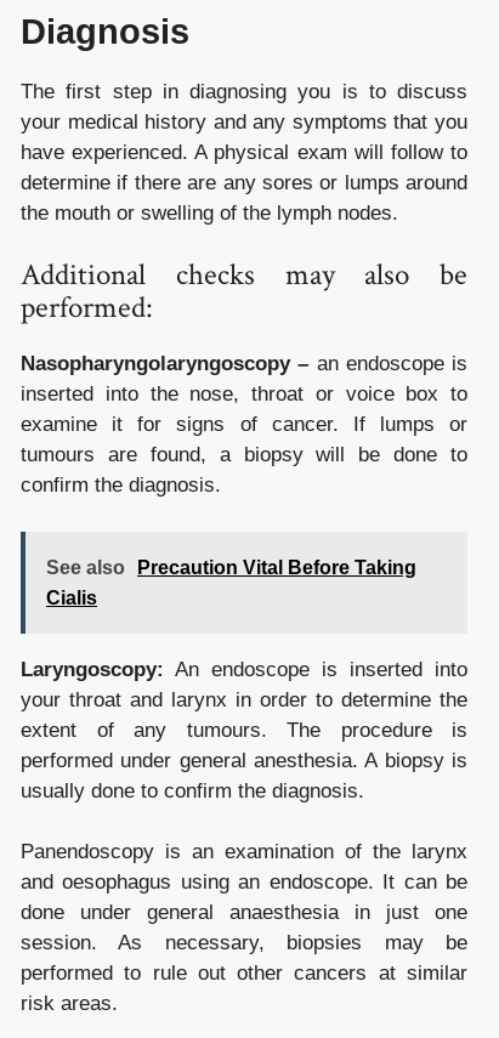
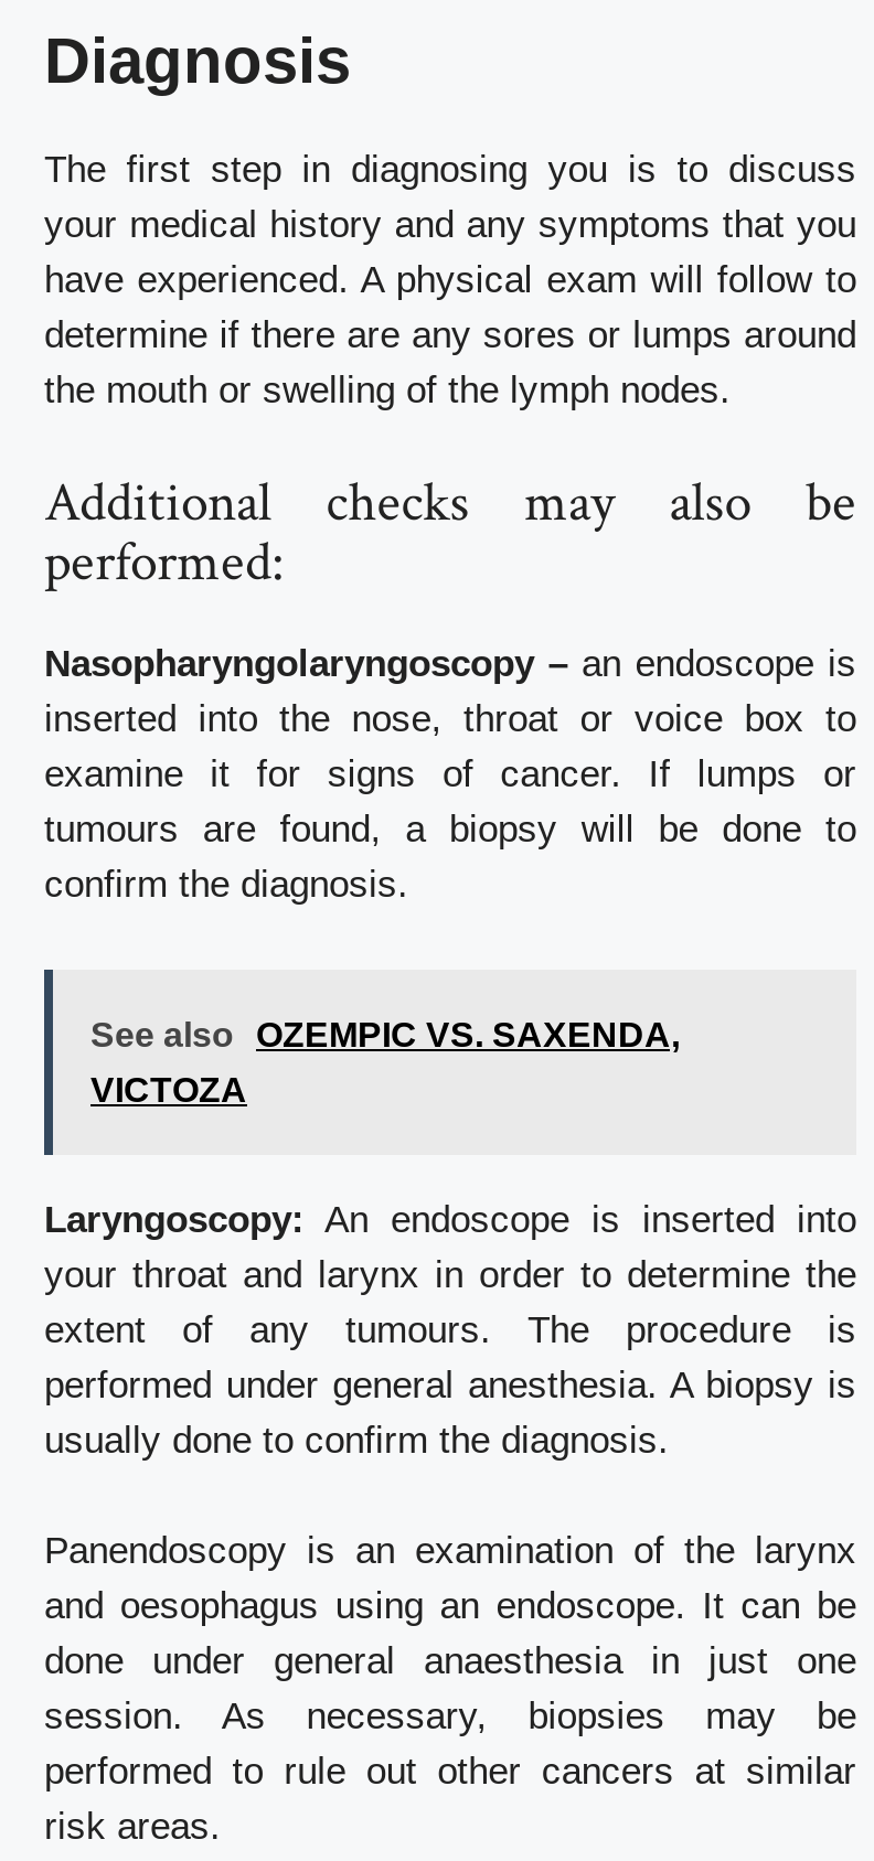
[46,557,416,578] See also Precaution Vital Before Taking -> [90,1015,680,1053] See also OZEMPIC VS. SAXENDA,
[46,587,97,608] Cialis -> [90,1070,247,1108] VICTOZA

